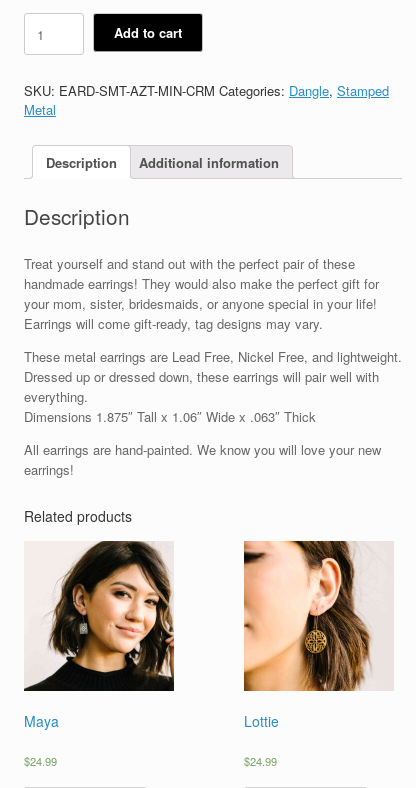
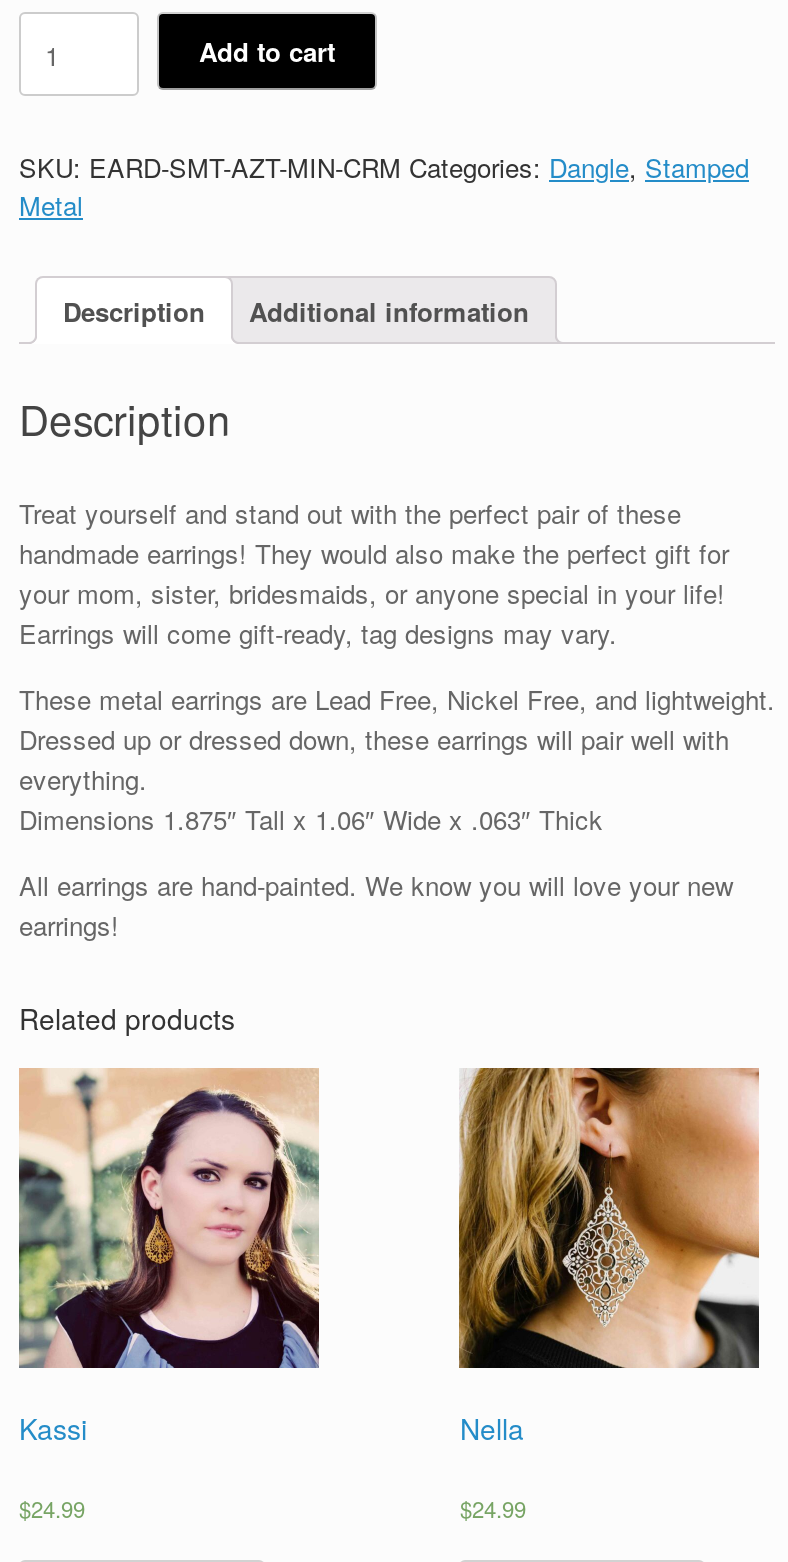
[24,540,175,731] [image] | Maya -> [17,1068,321,1448] [image] | Kassi
[243,540,394,731] [image] | Lottie -> [457,1066,761,1448] [image] | Nella

